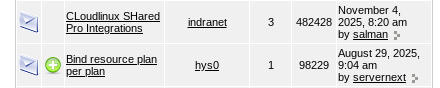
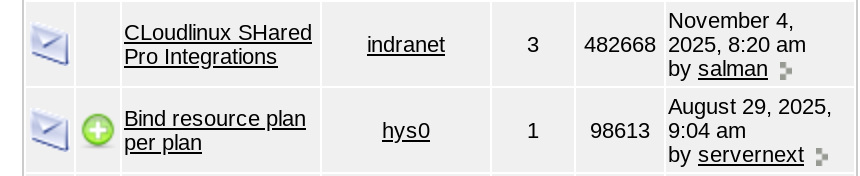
[267,16,407,28] 3 482428 2025, 8:20 am -> [527,32,806,56] 3 482668 2025, 8:20 am
[299,59,377,71] 98229 9:04 am -> [590,118,746,142] 98613 9:04 am

